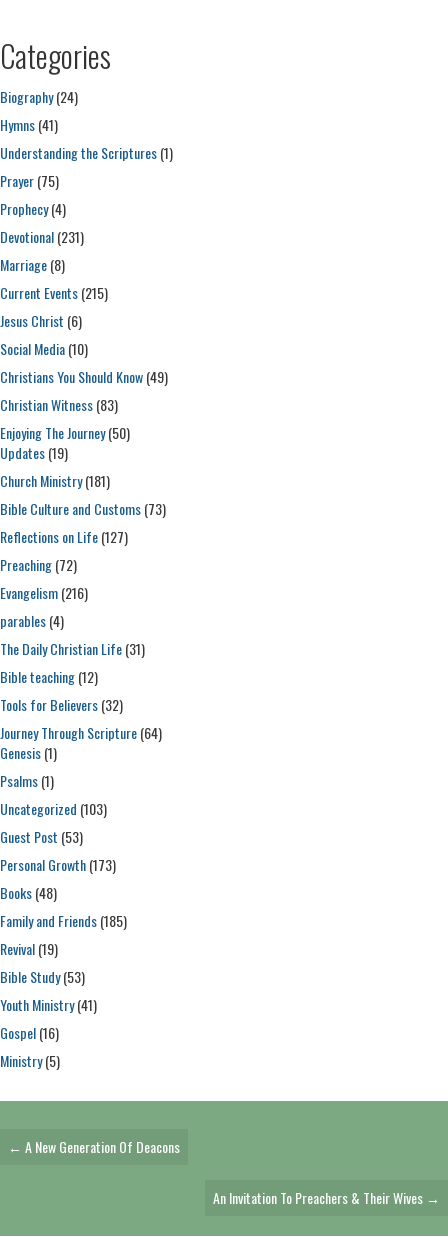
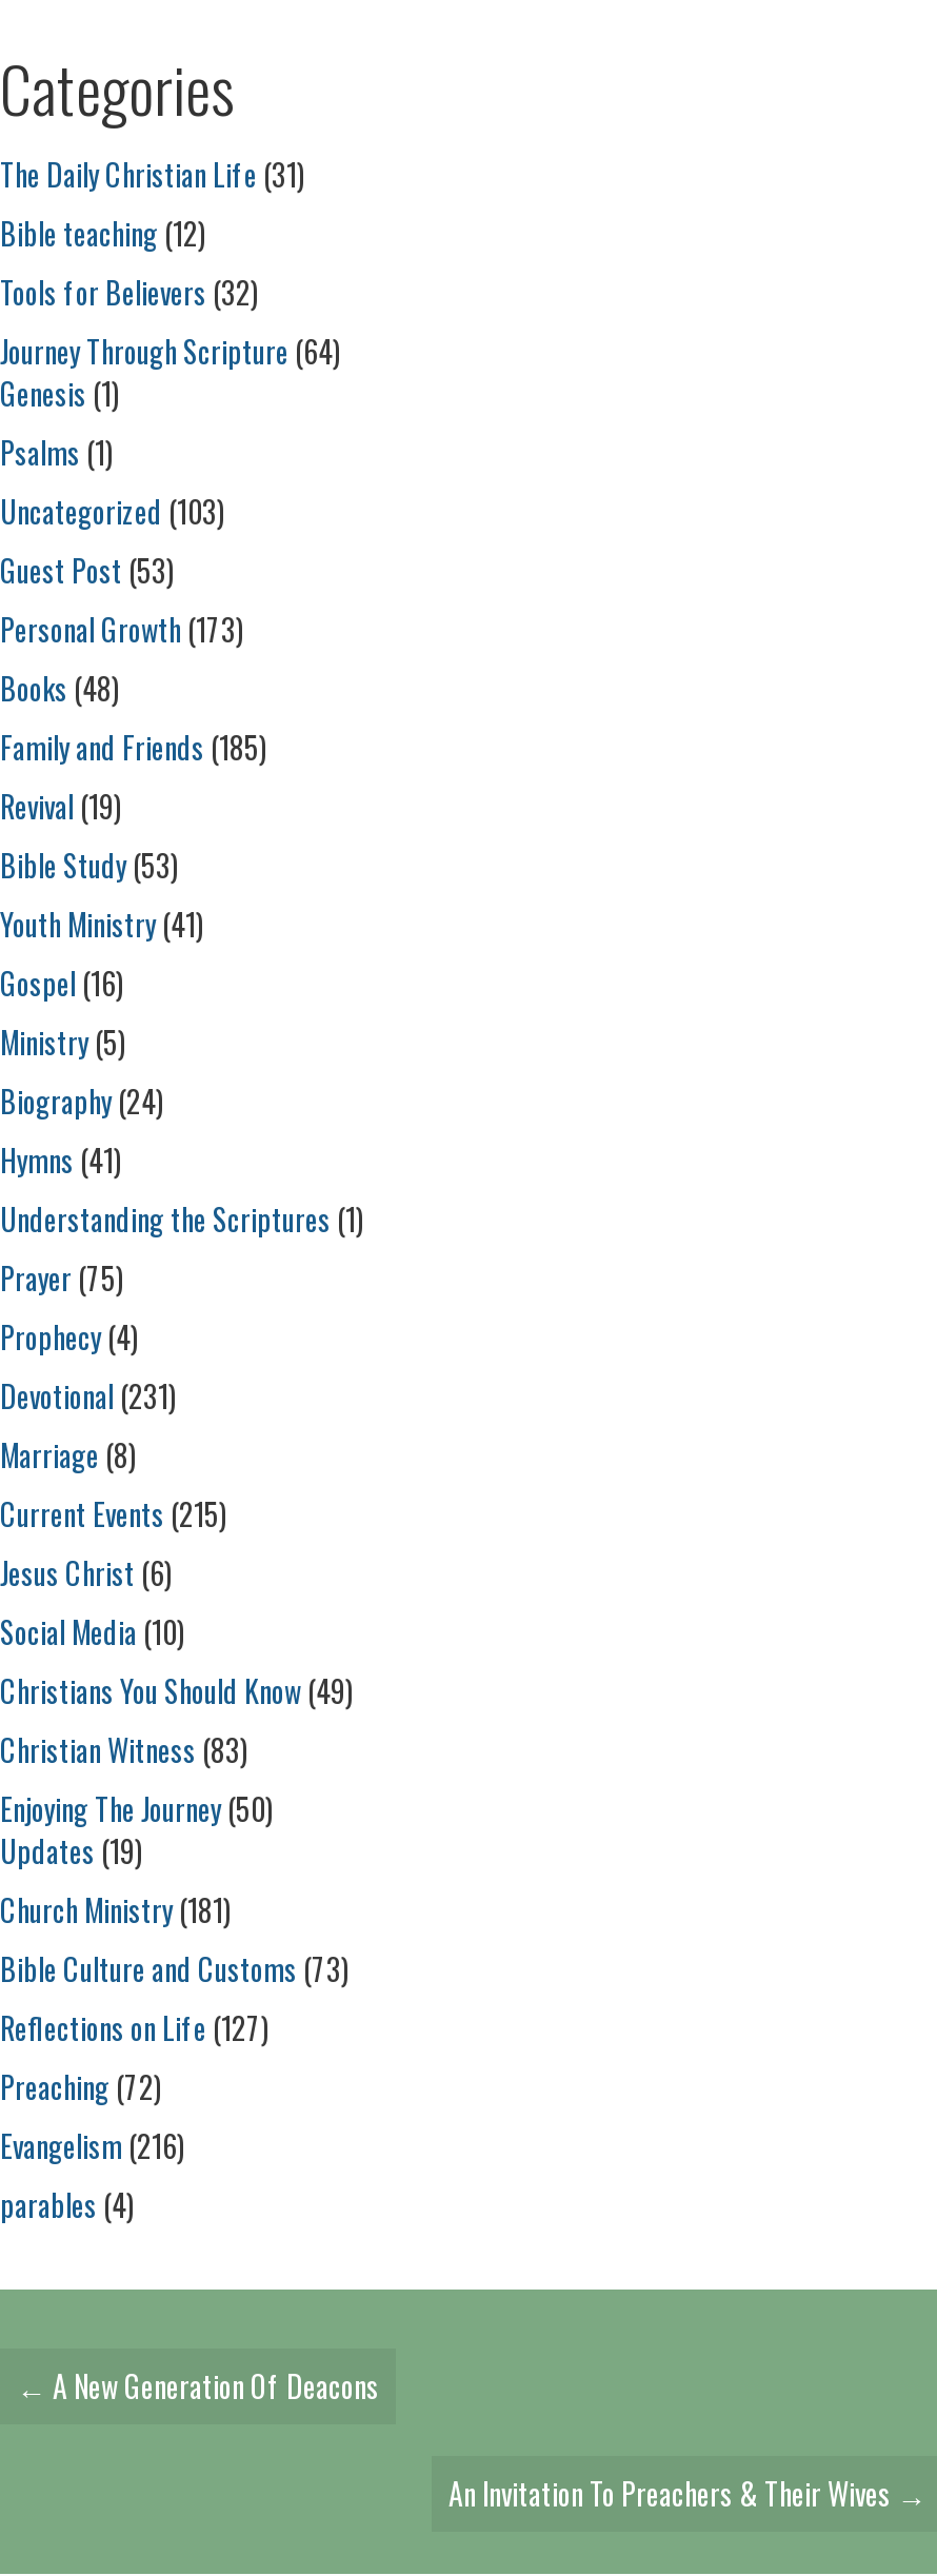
moved [0,86,173,631] -> [0,1079,364,2227]: Biography (24) | Hymns (41) | Understanding the Scriptures (1) | ... | Evangelism (216) | parables (4)
moved [0,638,162,1071] -> [0,152,341,1064]: The Daily Christian Life (31) | Bible teaching (12) | Tools for Believers (32) | ... | Gospel (16) | Ministry (5)

